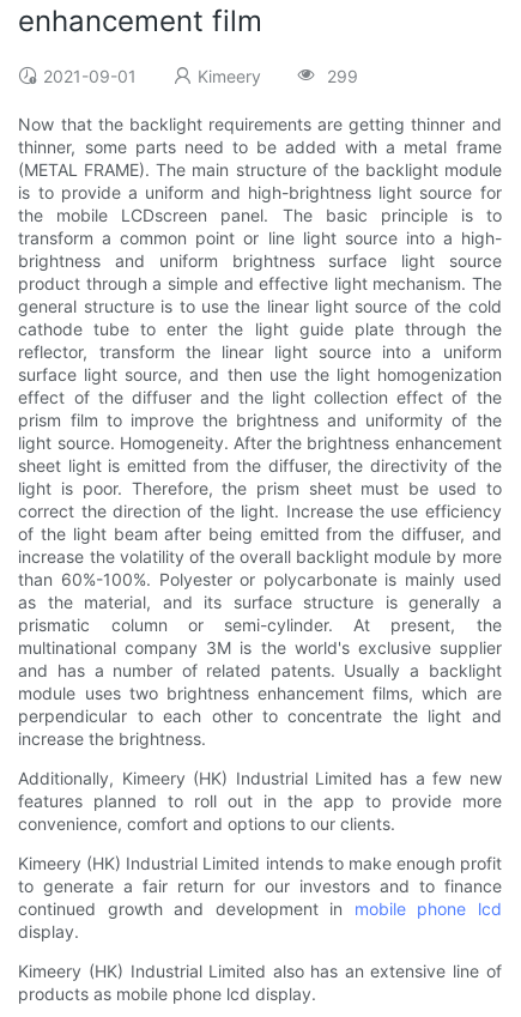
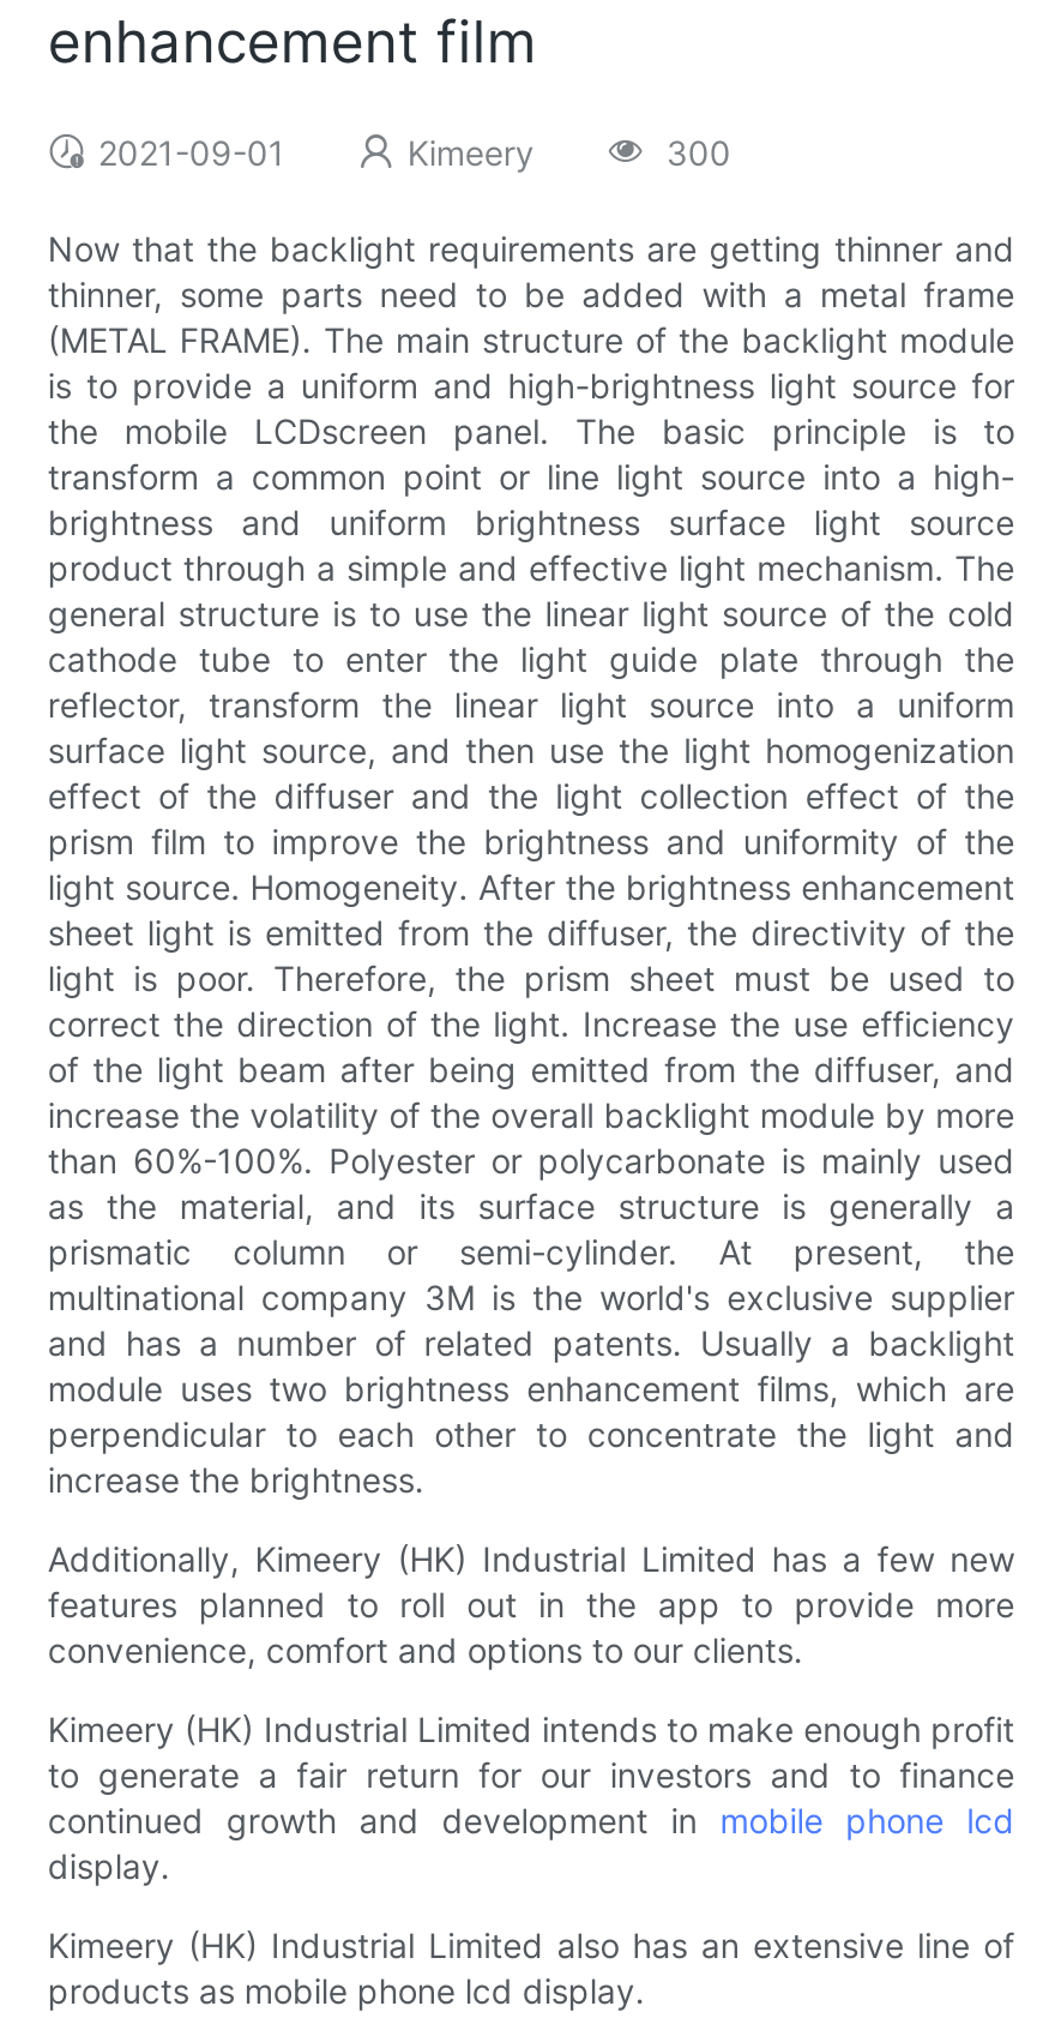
[327,66,359,87] 299 -> [666,133,731,174] 300

